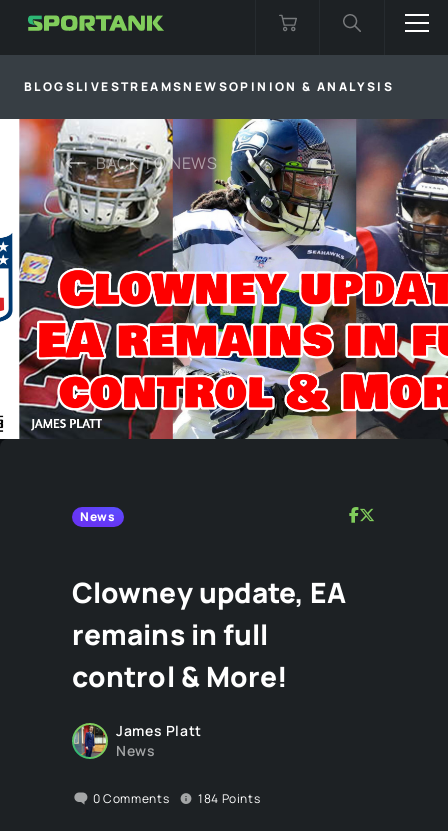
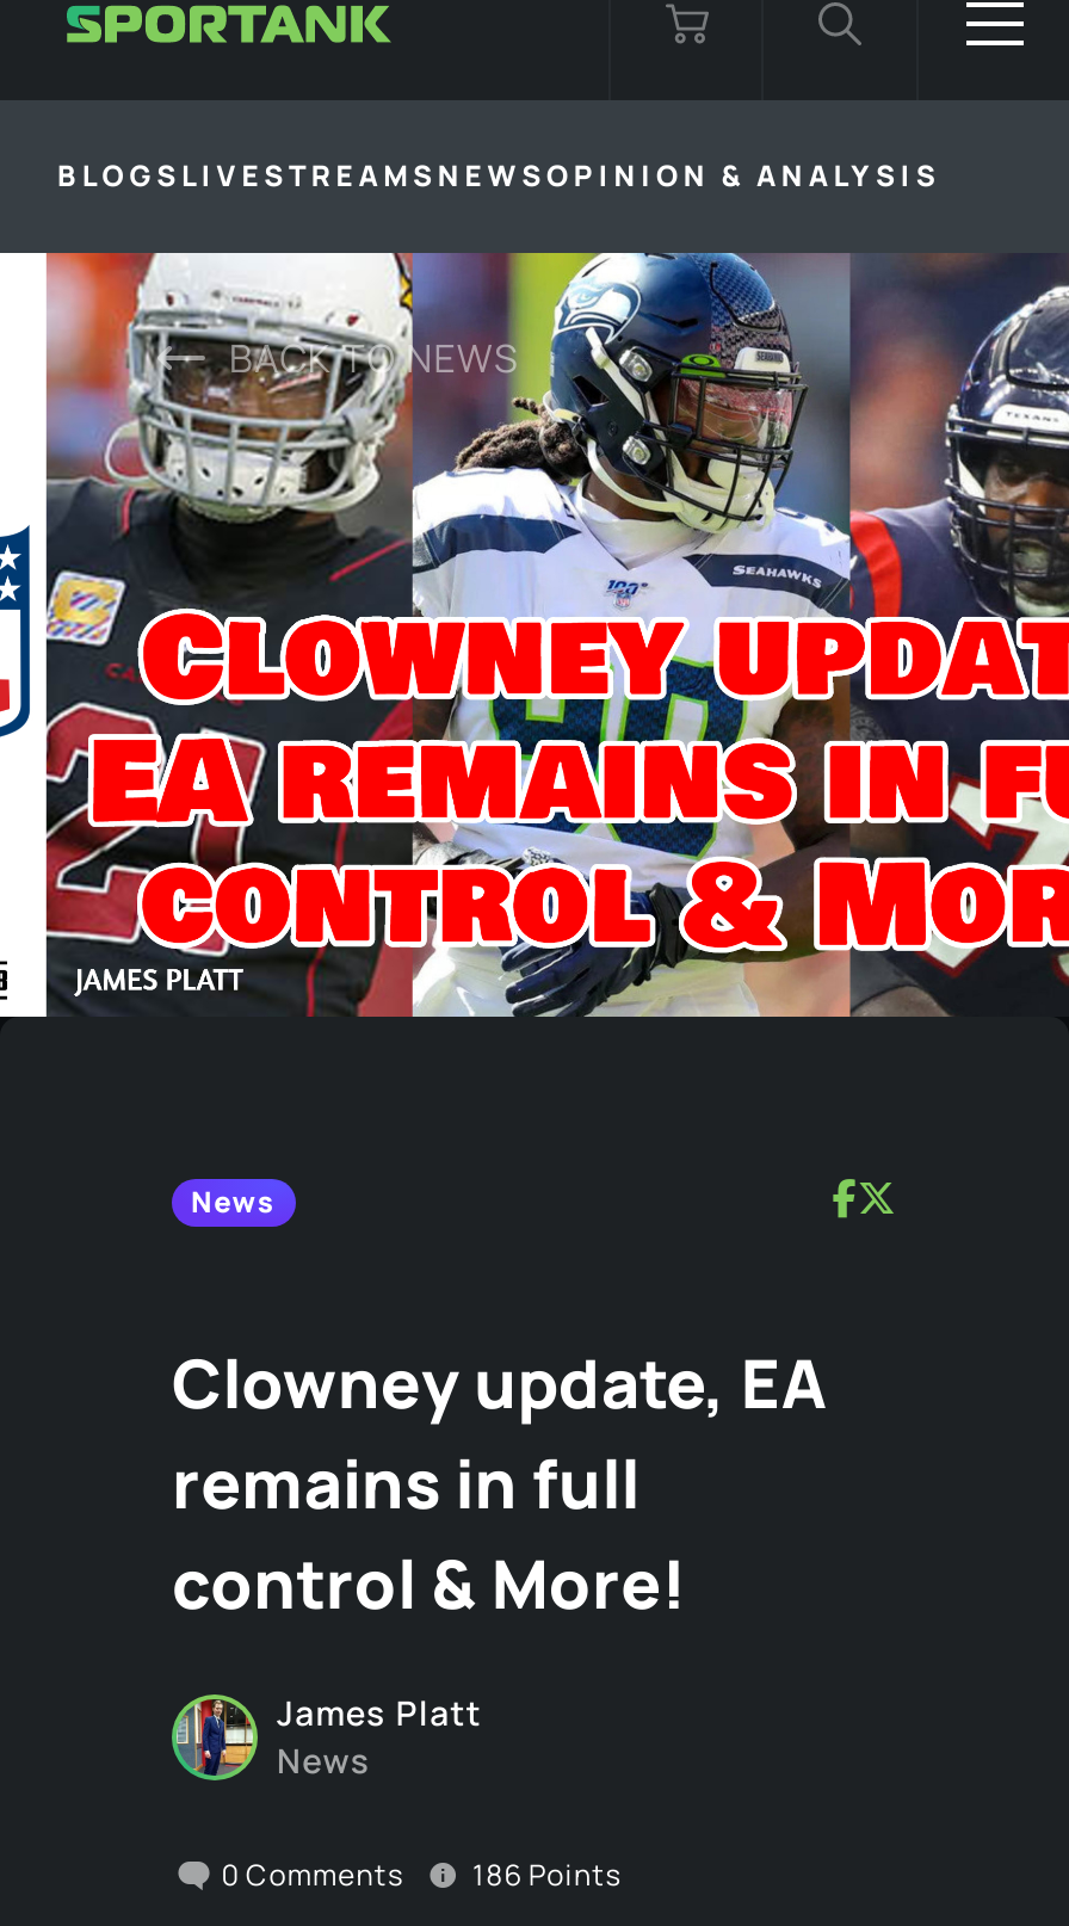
[93,790,260,807] 0 Comments 184 Points -> [221,1854,621,1895] 0 Comments 186 Points

